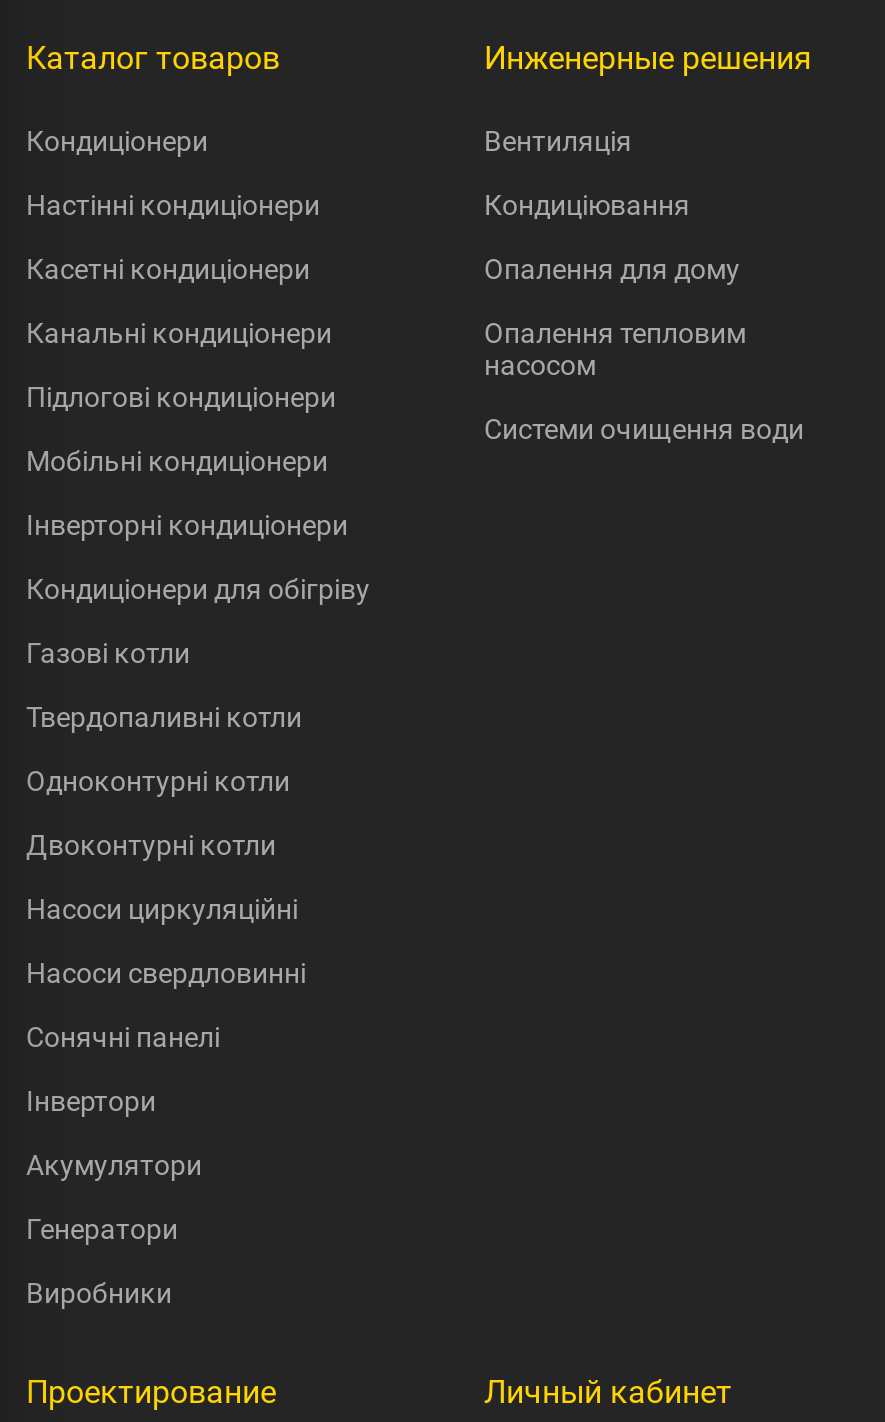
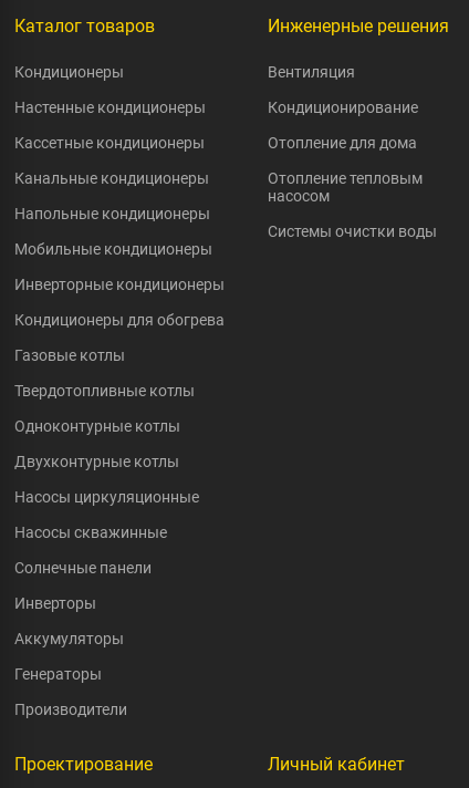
[26,125,208,157] Кондиціонери -> [14,63,124,81] Кондиционеры
[484,125,632,157] Вентиляція -> [268,63,355,81] Вентиляция
[26,189,320,221] Настінні кондиціонери -> [14,99,206,116] Настенные кондиционеры
[484,189,690,221] Кондиціювання -> [268,99,418,116] Кондиционирование
[26,253,310,285] Касетні кондиціонери -> [14,134,205,152] Кассетные кондиционеры
[484,253,740,285] Опалення для дому -> [268,134,417,152] Отопление для дома
[26,317,332,349] Канальні кондиціонери -> [14,170,209,187] Канальные кондиционеры
[484,317,746,349] Опалення тепловим -> [268,170,423,187] Отопление тепловым
[26,381,336,413] Підлогові кондиціонери -> [14,205,210,223] Напольные кондиционеры
[484,413,804,445] Системи очищення води -> [268,223,437,240] Системы очистки воды
[26,445,328,477] Мобільні кондиціонери -> [14,240,212,258] Мобильные кондиционеры
[26,509,348,541] Інверторні кондиціонери -> [14,276,225,294] Инверторные кондиционеры
[26,573,370,605] Кондиціонери для обігріву -> [14,311,225,329] Кондиционеры для обогрева
[26,637,190,669] Газові котли -> [14,347,125,364] Газовые котлы
[26,701,302,733] Твердопаливні котли -> [14,382,195,400] Твердотопливные котлы
[26,765,290,797] Одноконтурні котли -> [14,417,180,435] Одноконтурные котлы
[26,829,276,861] Двоконтурні котли -> [14,453,179,471] Двухконтурные котлы
[26,893,298,925] Насоси циркуляційні -> [14,488,199,506] Насосы циркуляционные
[26,957,306,989] Насоси свердловинні -> [14,524,167,541] Насосы скважинные
[26,1021,220,1053] Сонячні панелі -> [14,559,152,577] Солнечные панели
[26,1085,156,1117] Інвертори -> [14,595,96,612] Инверторы
[26,1149,202,1181] Акумулятори -> [14,630,124,648] Аккумуляторы
[26,1213,178,1245] Генератори -> [14,665,102,683] Генераторы
[26,1277,172,1309] Виробники -> [14,701,127,718] Производители

